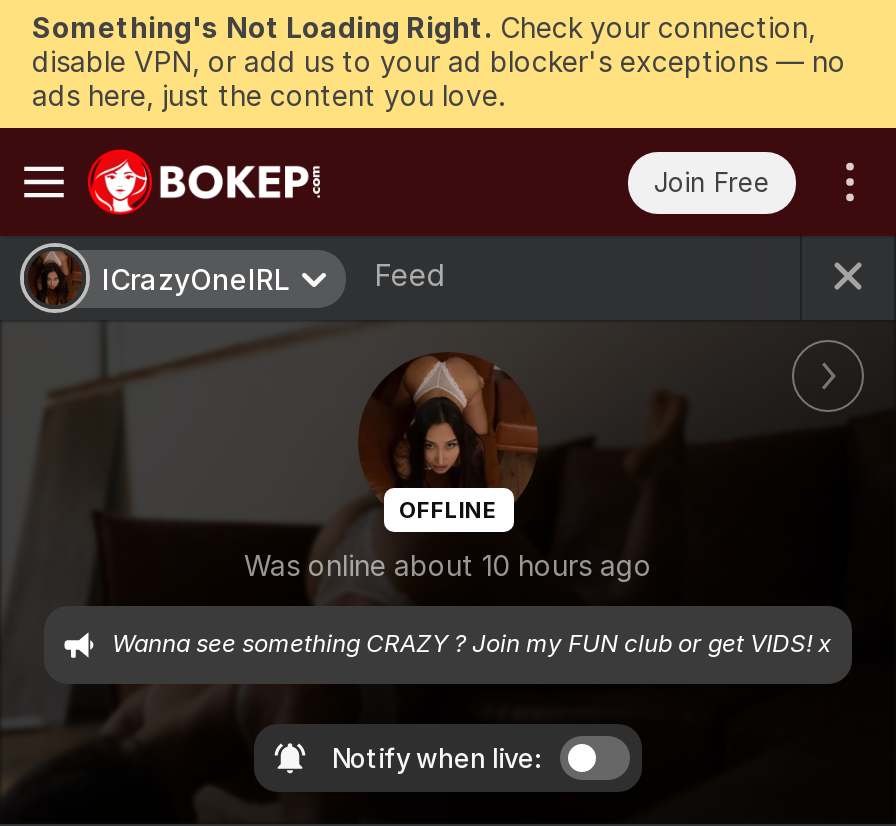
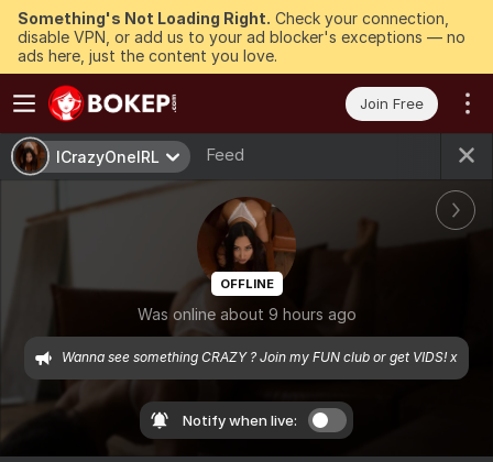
[244,549,652,583] Was online about 10 hours ago -> [137,305,356,324] Was online about 9 hours ago

